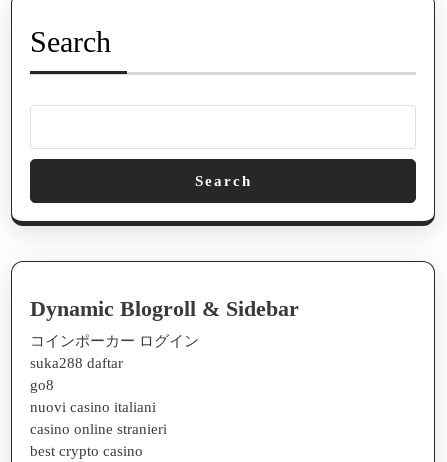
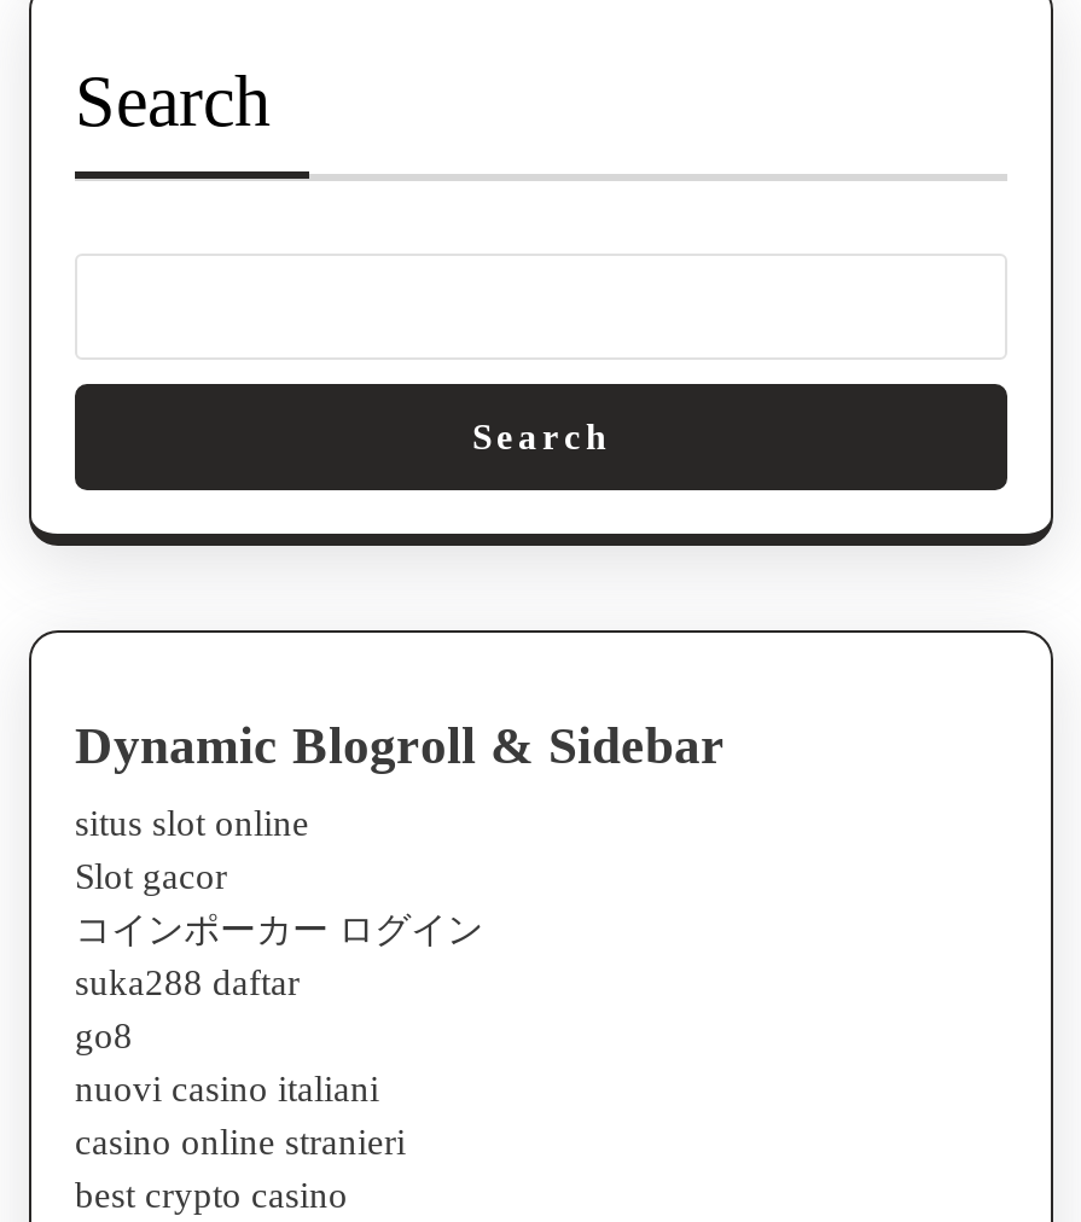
none -> [75,804,309,895] situs slot online | Slot gacor

